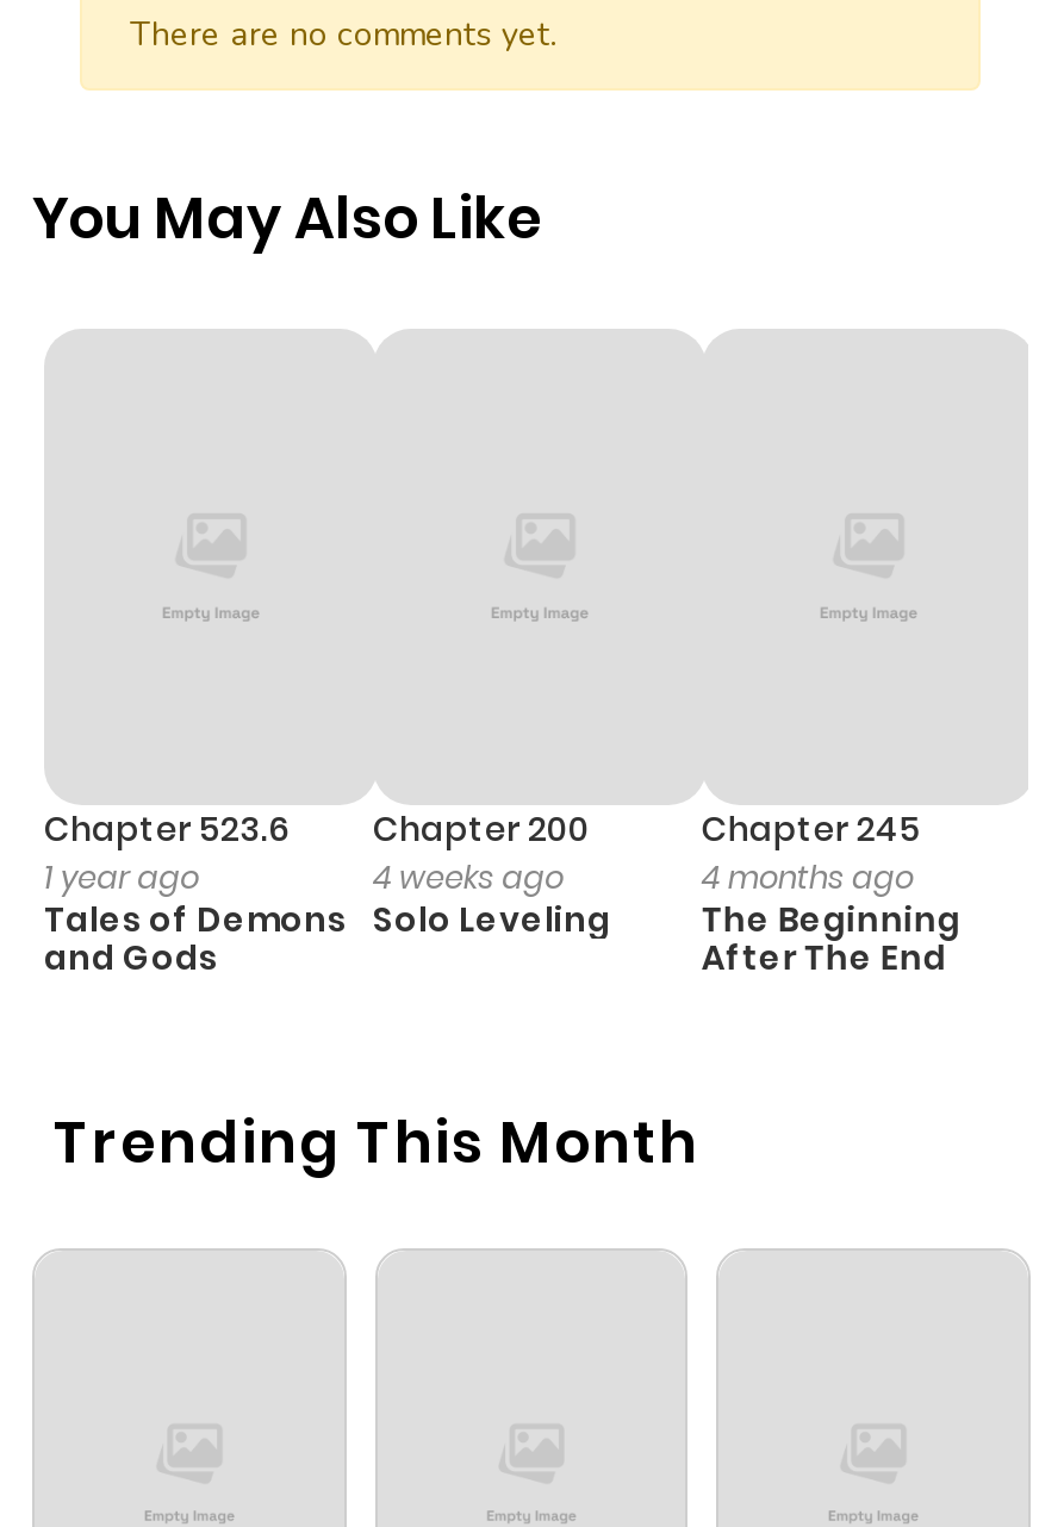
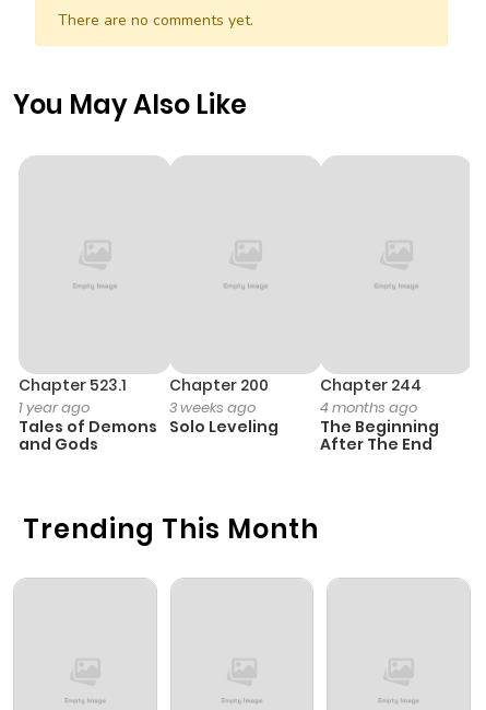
[44,804,590,852] Chapter 523.6 Chapter 200 -> [19,374,269,396] Chapter 523.1 Chapter 200
[702,804,921,852] Chapter 245 -> [320,374,421,396] Chapter 244
[373,855,563,900] 4 weeks ago -> [169,397,255,418] 3 weeks ago

